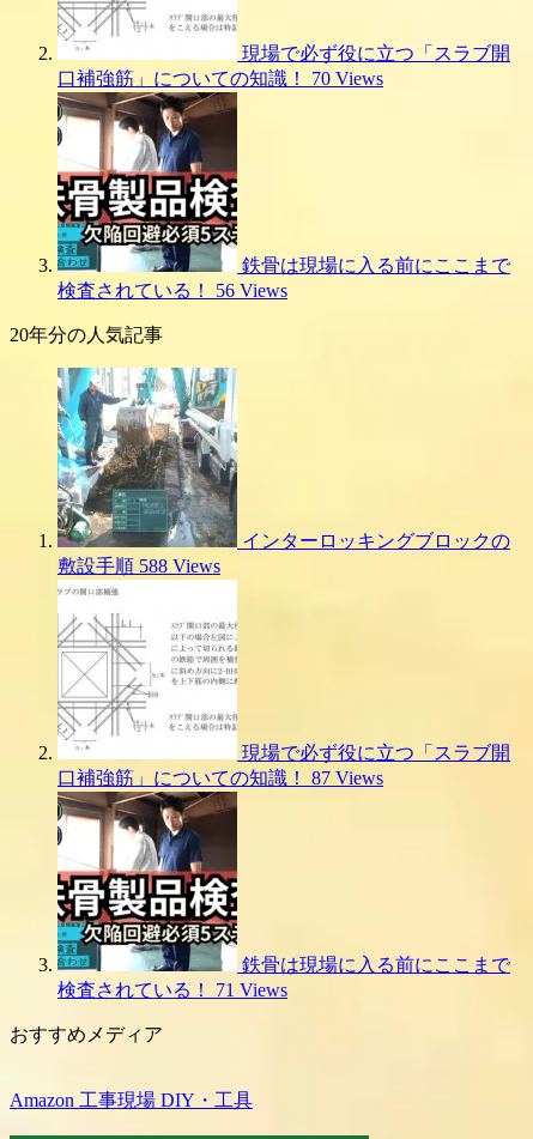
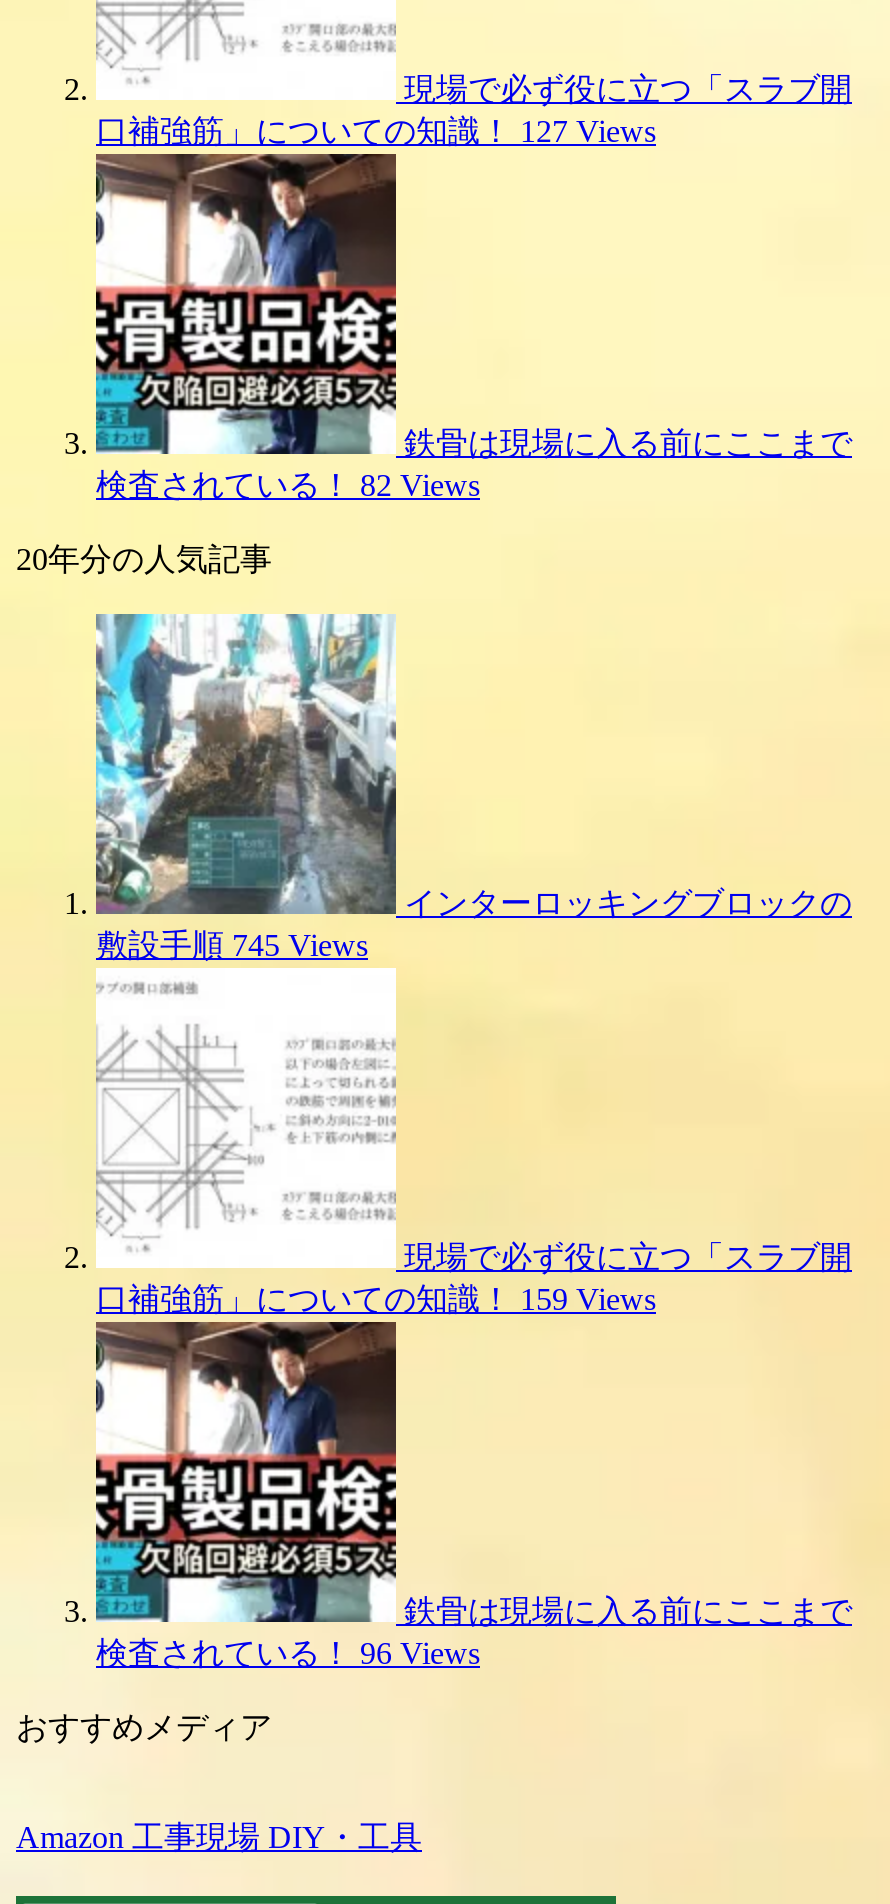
[57,68,383,88] 口補強筋」についての知識！ 70 Views -> [96,113,656,147] 口補強筋」についての知識！ 127 Views
[57,280,287,300] 検査されている！ 56 Views -> [96,467,480,501] 検査されている！ 82 Views
[57,555,220,576] 敷設手順 588 Views -> [96,927,368,961] 敷設手順 745 Views
[57,767,383,788] 口補強筋」についての知識！ 87 Views -> [96,1281,656,1315] 口補強筋」についての知識！ 159 Views
[57,979,287,1000] 検査されている！ 71 Views -> [96,1635,480,1669] 検査されている！ 96 Views

